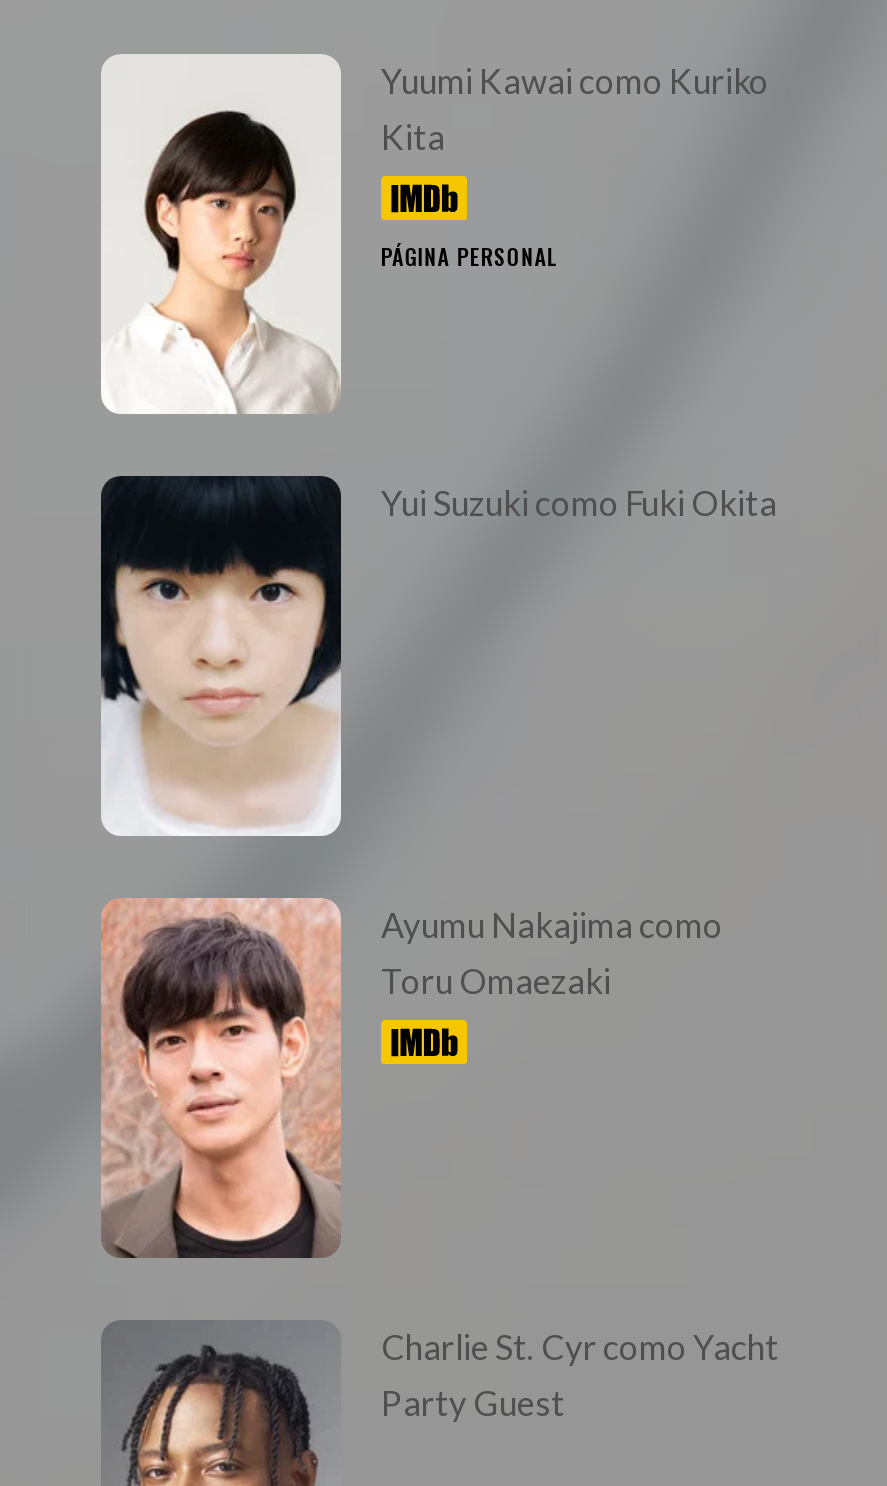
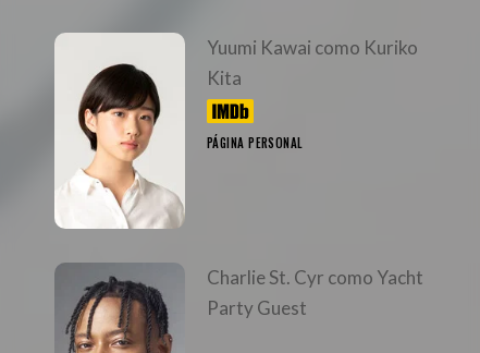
[101,476,777,838] [image] | Yui Suzuki como Fuki Okita -> none
[101,898,723,1260] [image] | Ayumu Nakajima como | Toru Omaezaki -> none

